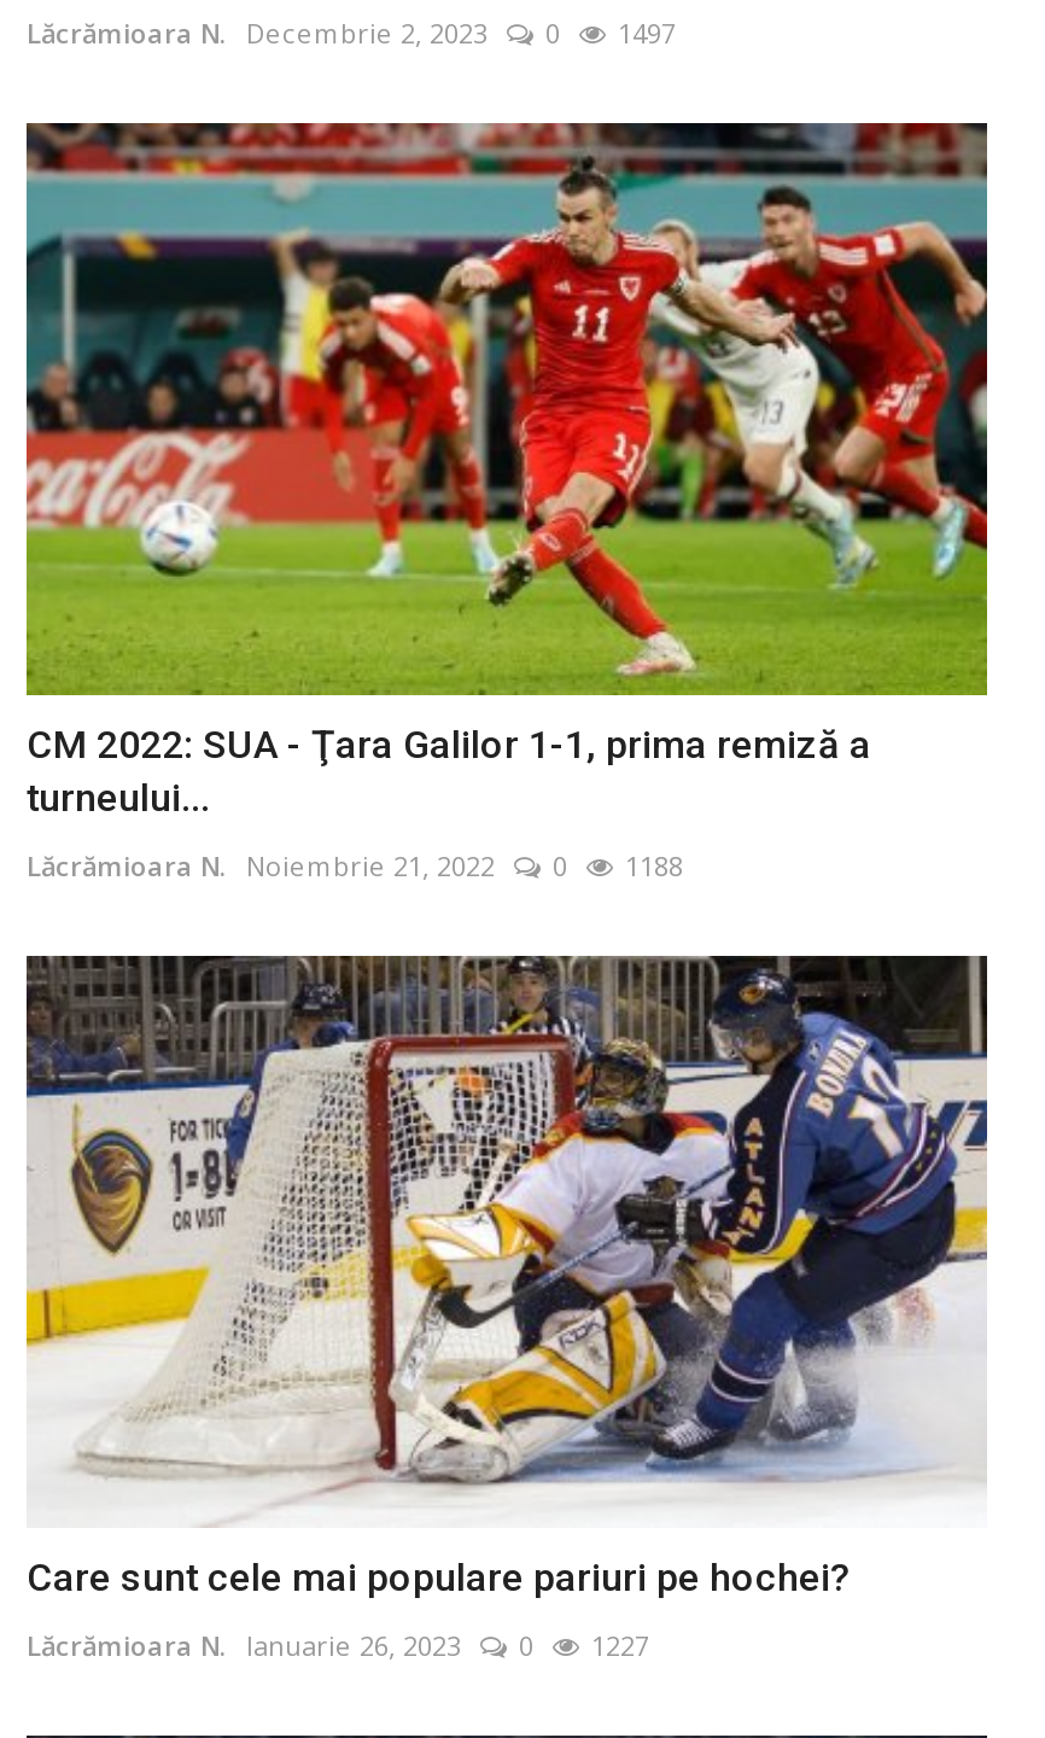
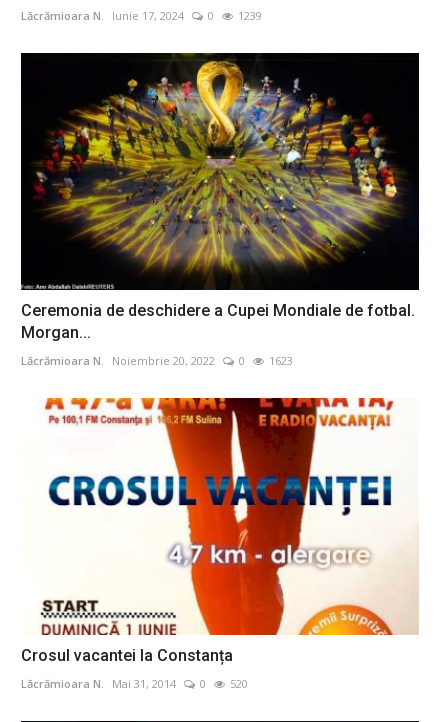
[27,15,488,51] Lăcrămioara N. Decembrie 2, 2023 -> [21,8,184,23] Lăcrămioara N. Iunie 17, 2024
[618,15,676,51] 1497 -> [238,8,262,23] 1239
[24,121,989,820] [image] | CM 2022: SUA - Ţara Galilor 1-1, prima remiză a | turneului... -> [20,52,420,342] [image] | Ceremonia de deschidere a Cupei Mondiale de fotbal. | Morgan...
[27,847,495,883] Lăcrămioara N. Noiembrie 21, 2022 -> [21,353,215,368] Lăcrămioara N. Noiembrie 20, 2022
[625,847,683,883] 1188 -> [269,353,293,368] 1623
[24,953,989,1599] [image] | Care sunt cele mai populare pariuri pe hochei? -> [21,397,419,664] [image] | Crosul vacantei la Constanța
[27,1626,461,1662] Lăcrămioara N. Ianuarie 26, 2023 -> [21,675,176,690] Lăcrămioara N. Mai 31, 2014
[591,1626,649,1662] 1227 -> [230,675,248,690] 520

